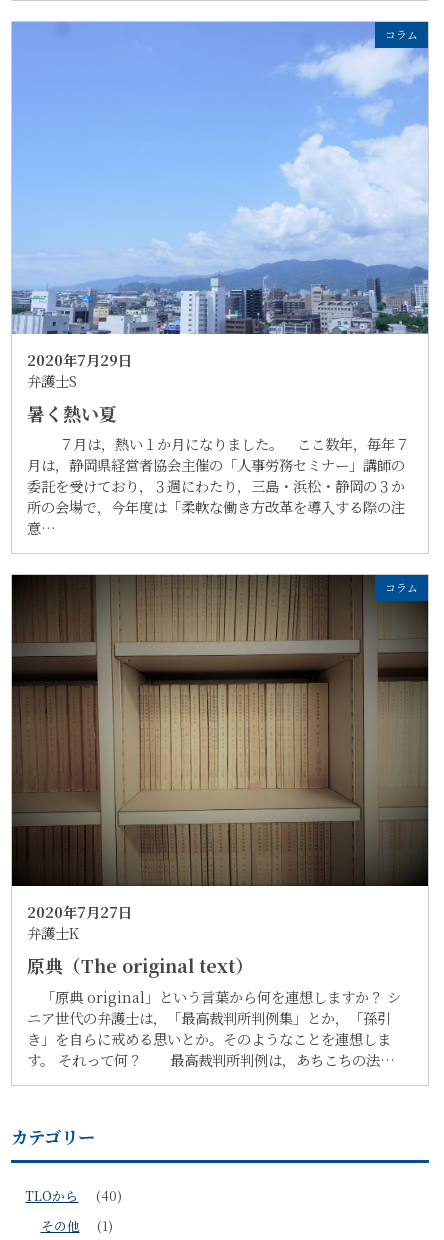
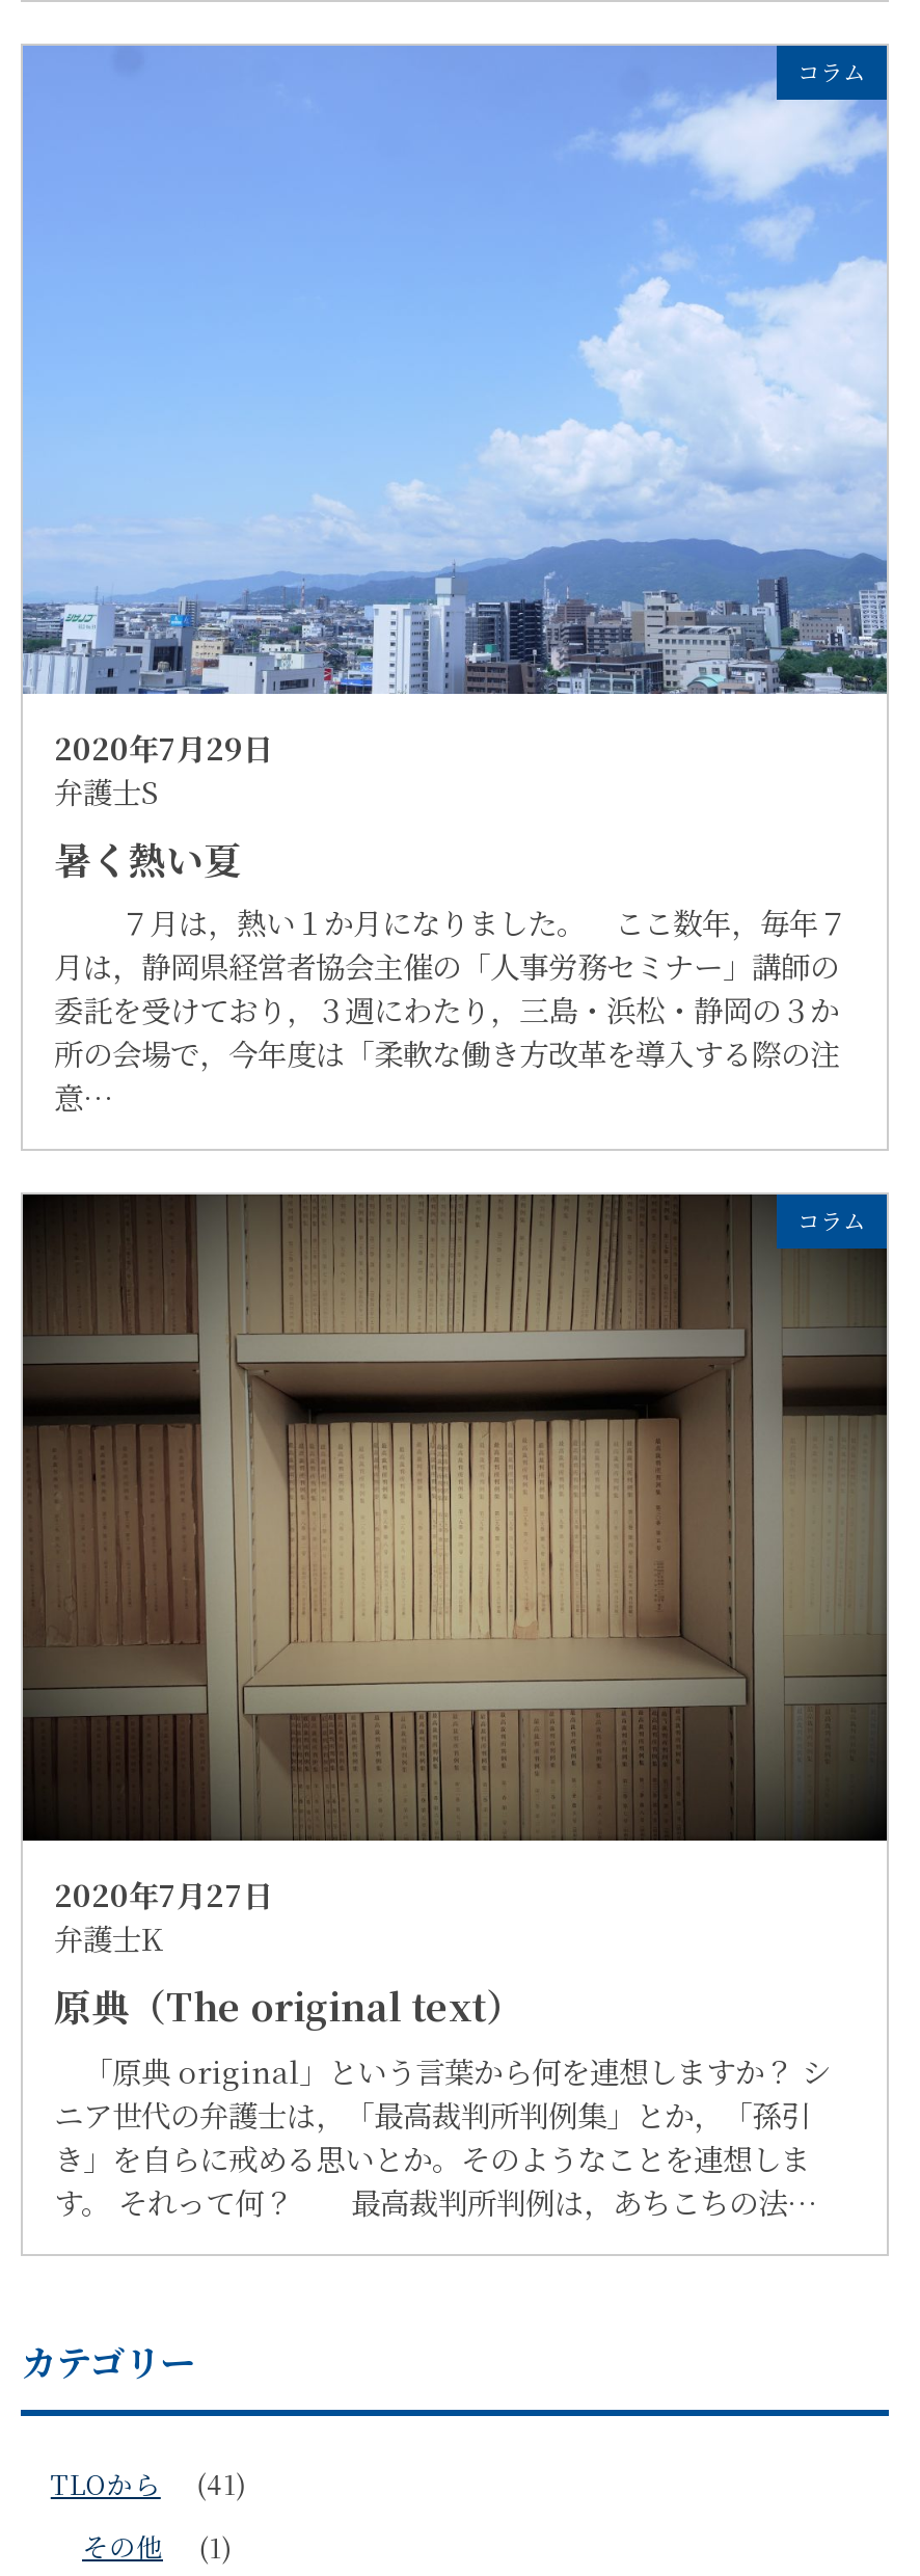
[25,1186,122,1205] TLOから (40) -> [51,2465,247,2504] TLOから (41)

